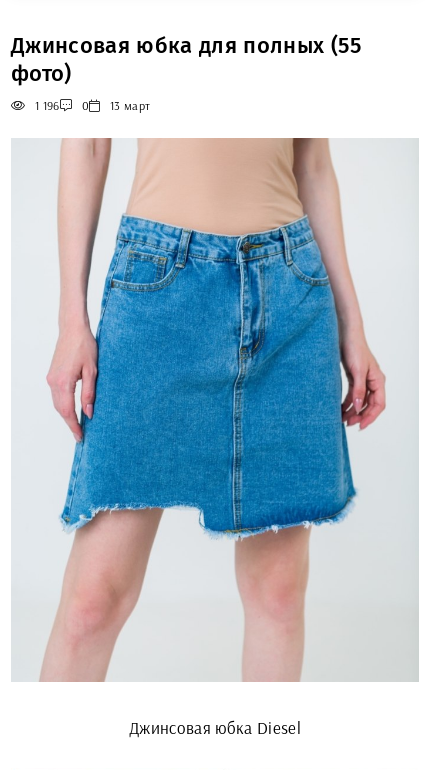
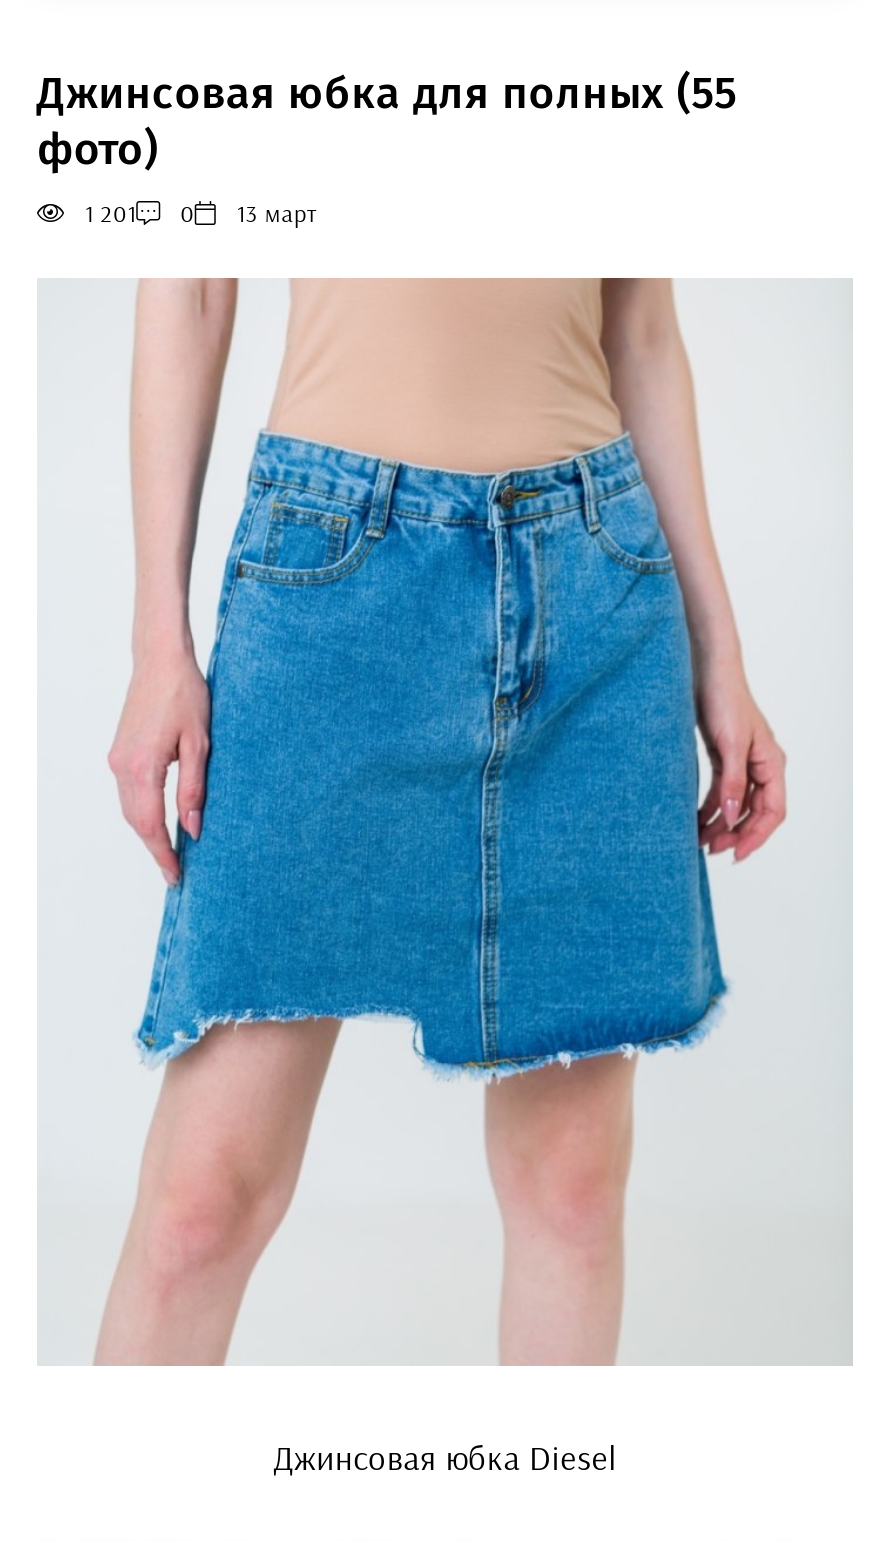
[35,98,60,113] 1 196 -> [85,198,136,228] 1 201

